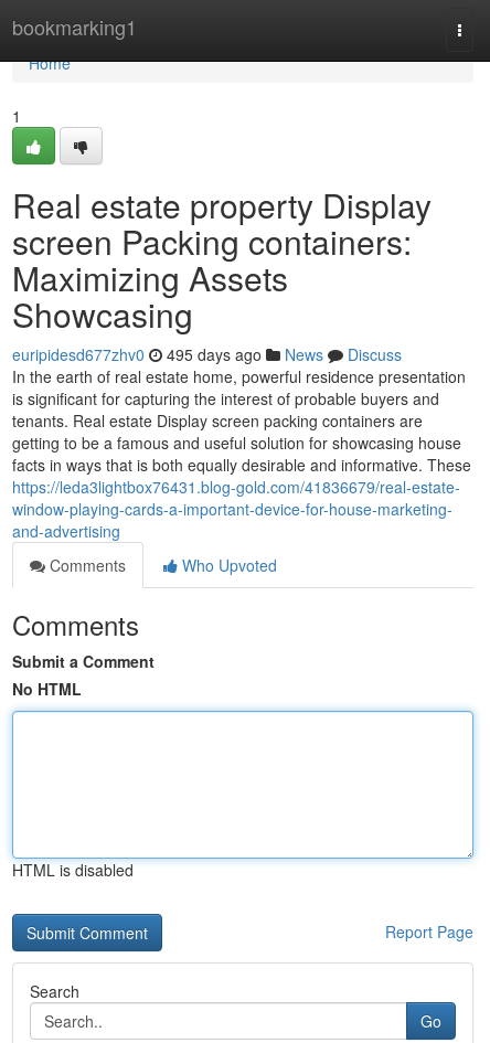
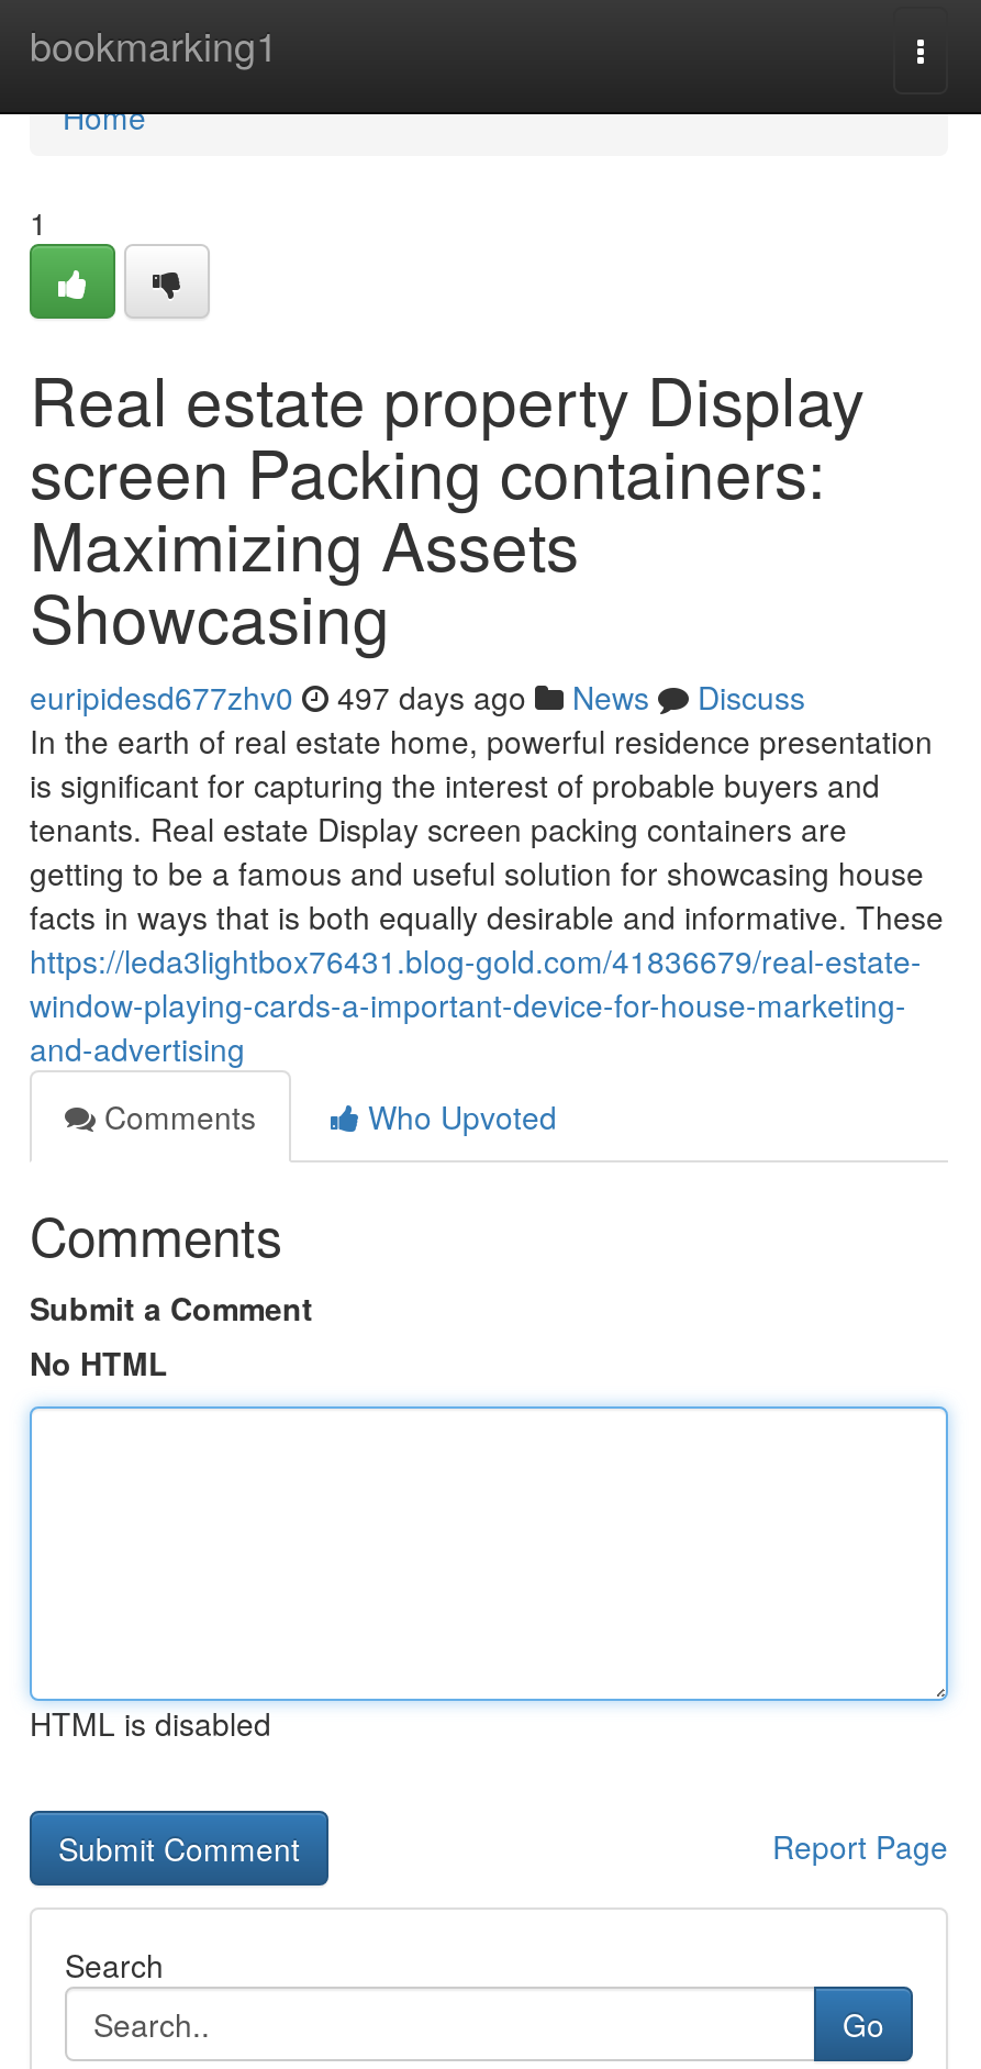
[12,343,402,365] euripidesd677zhv0 495 days ago News Discuss -> [30,675,805,719] euripidesd677zhv0 497 days ago News Discuss

